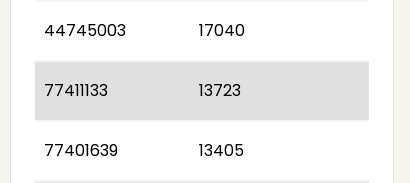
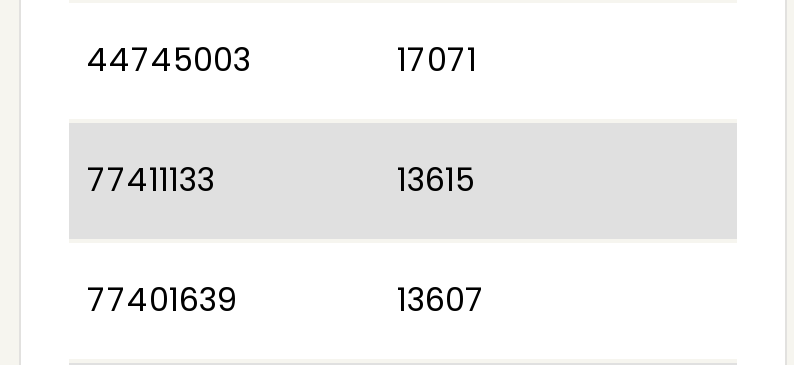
[199,19,245,42] 17040 -> [397,37,477,83] 17071
[199,79,241,102] 13723 -> [397,157,475,203] 13615
[199,139,244,162] 13405 -> [397,277,485,323] 13607

